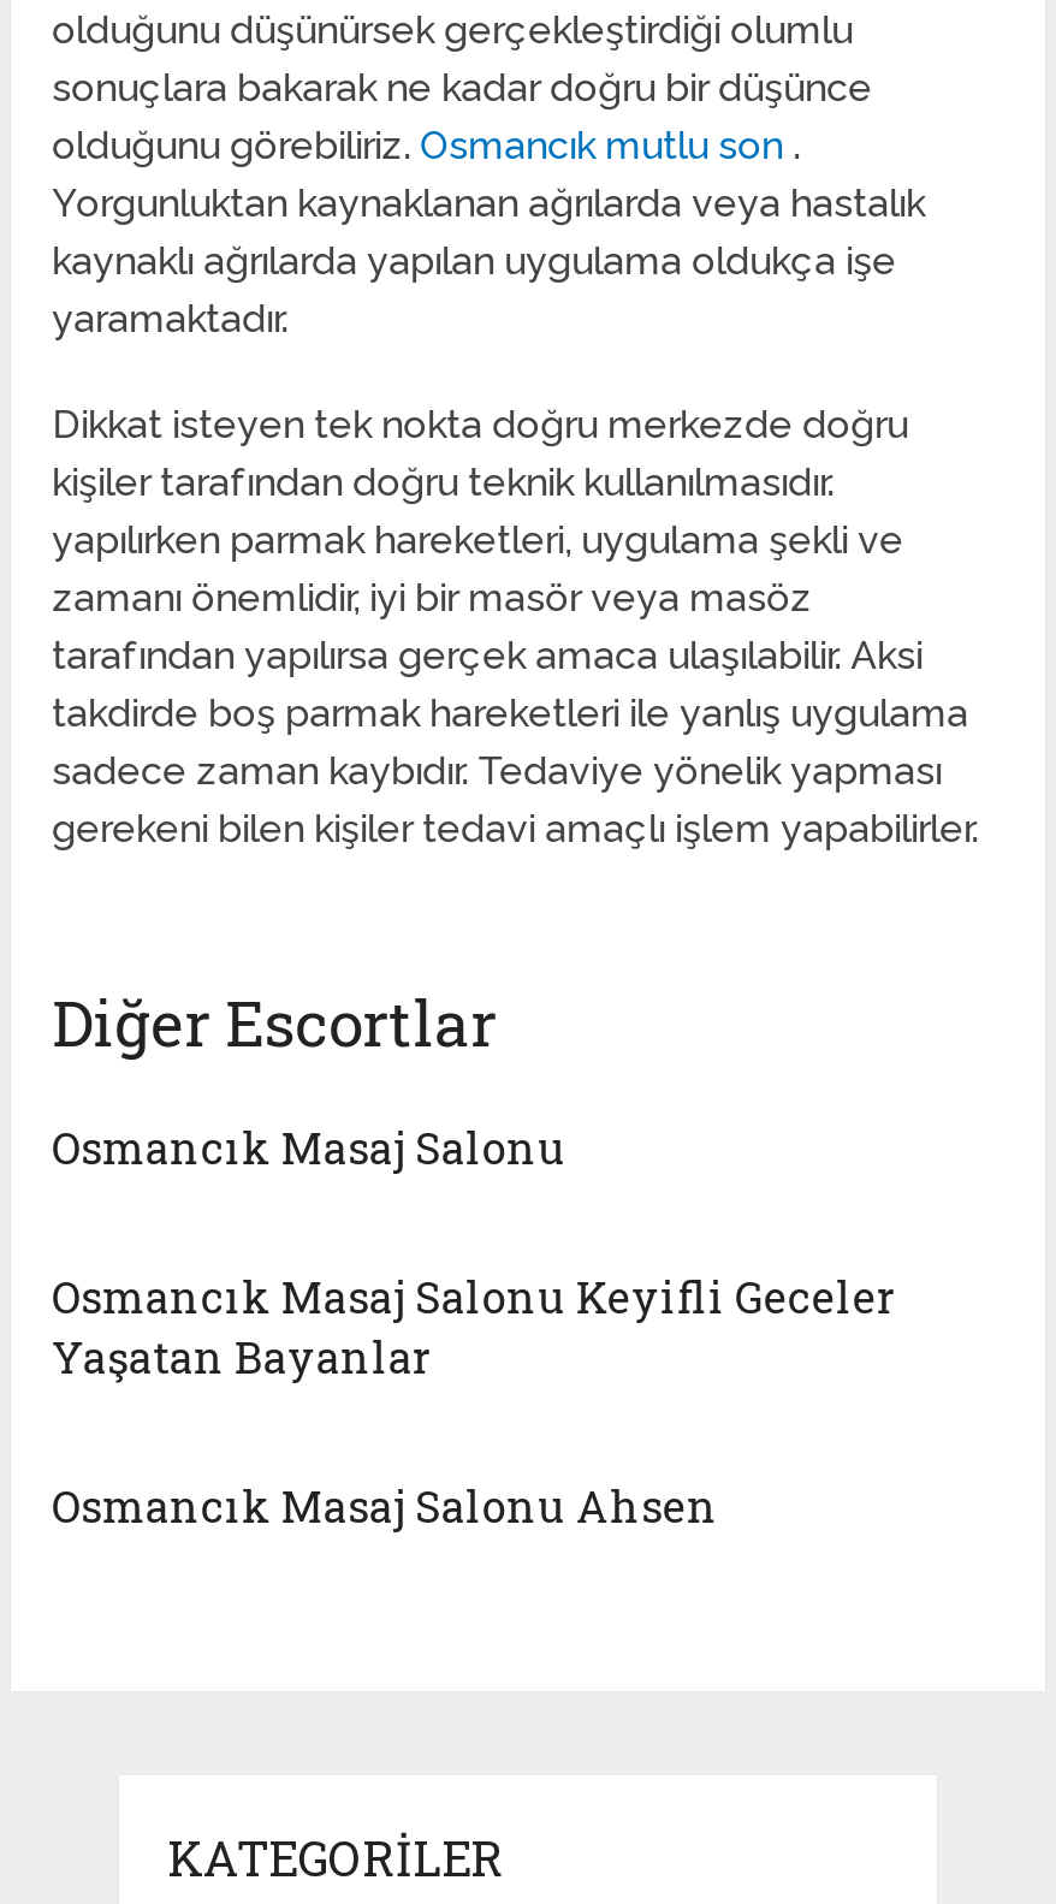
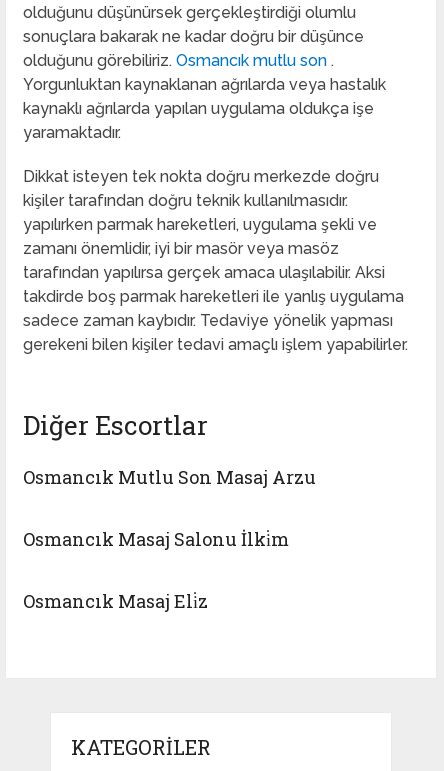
[52,1119,567,1177] Osmancık Masaj Salonu -> [23,465,316,489] Osmancık Mutlu Son Masaj Arzu
[52,1268,896,1386] Osmancık Masaj Salonu Keyifli Geceler | Yaşatan Bayanlar -> [23,527,289,551] Osmancık Masaj Salonu İlki̇m
[52,1477,718,1535] Osmancık Masaj Salonu Ahsen -> [23,589,208,613] Osmancık Masaj Eli̇z

